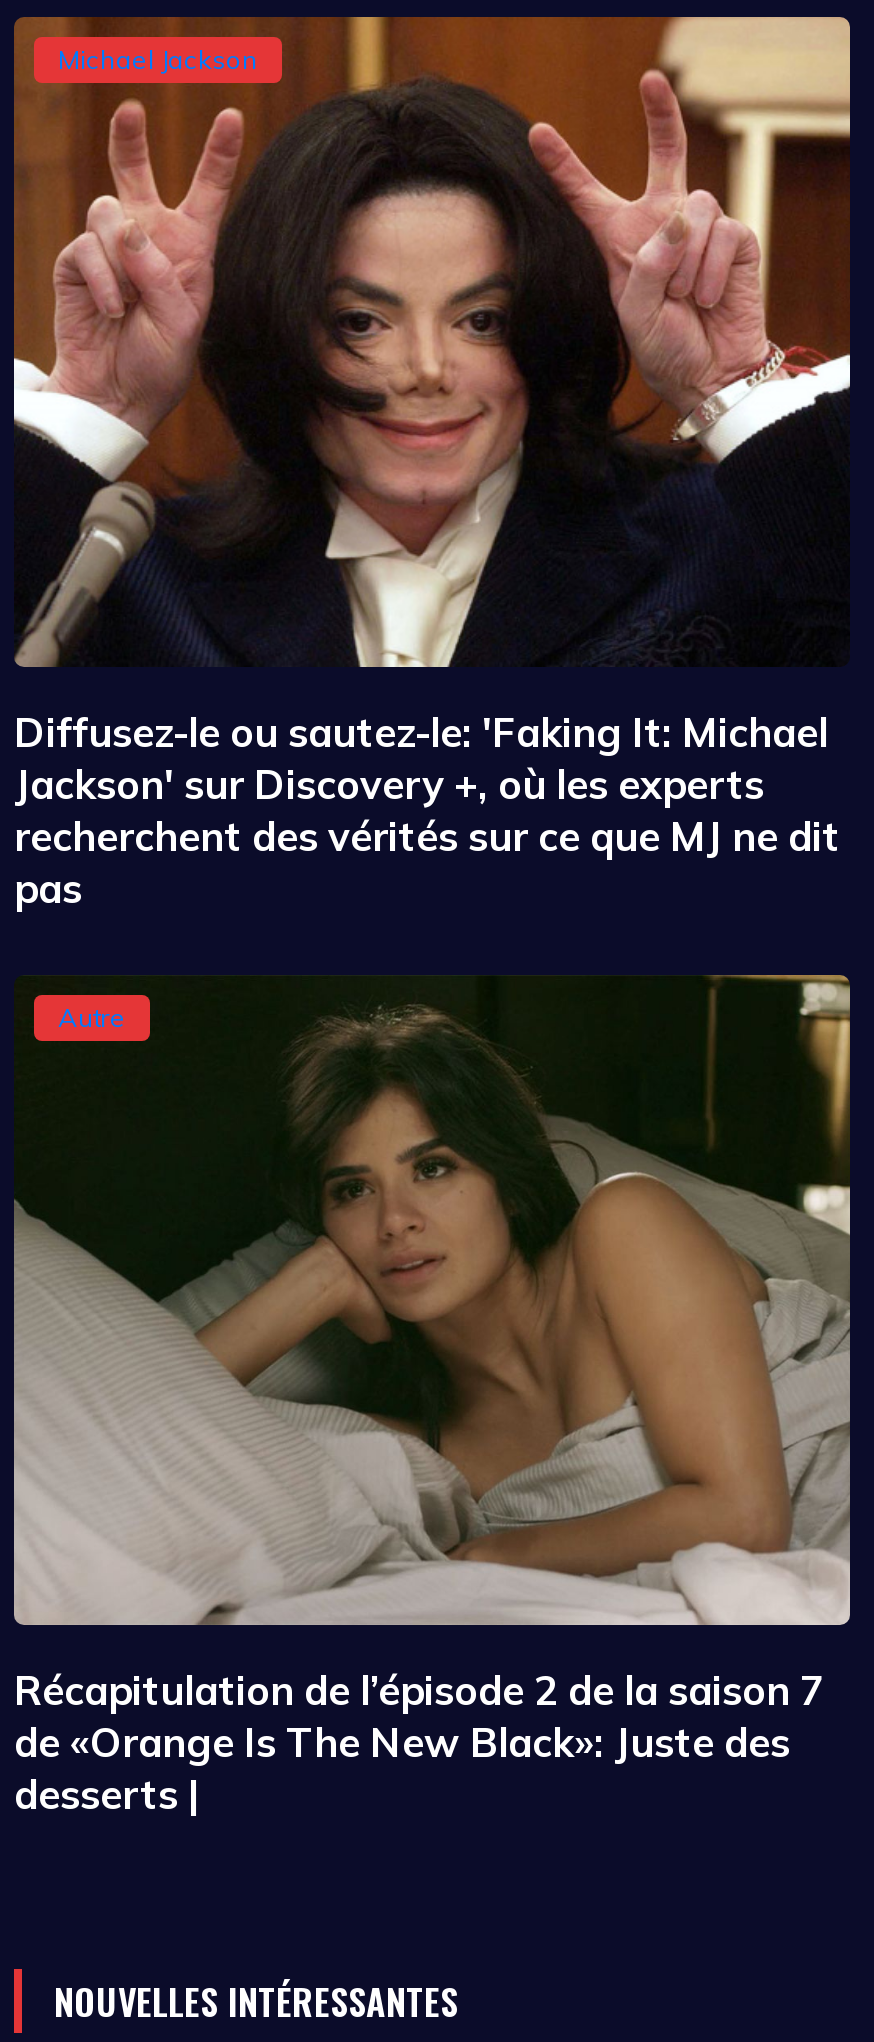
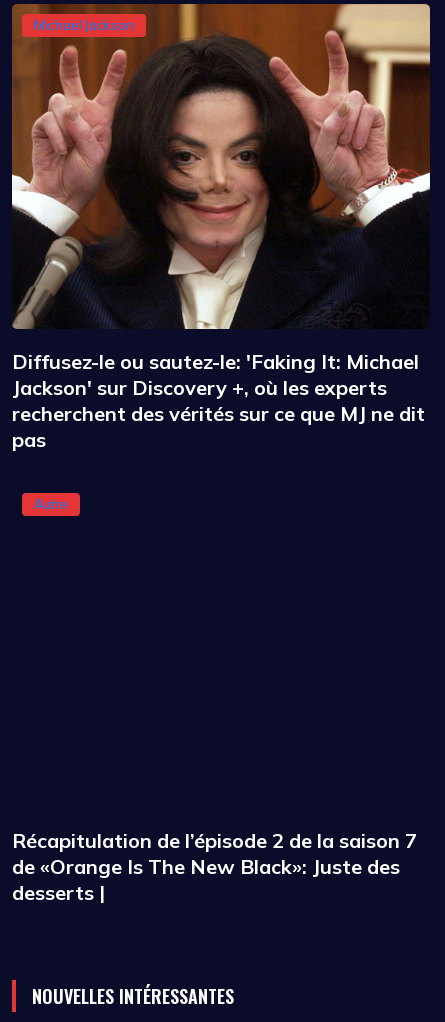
[12,973,852,1627] [image] -> none

